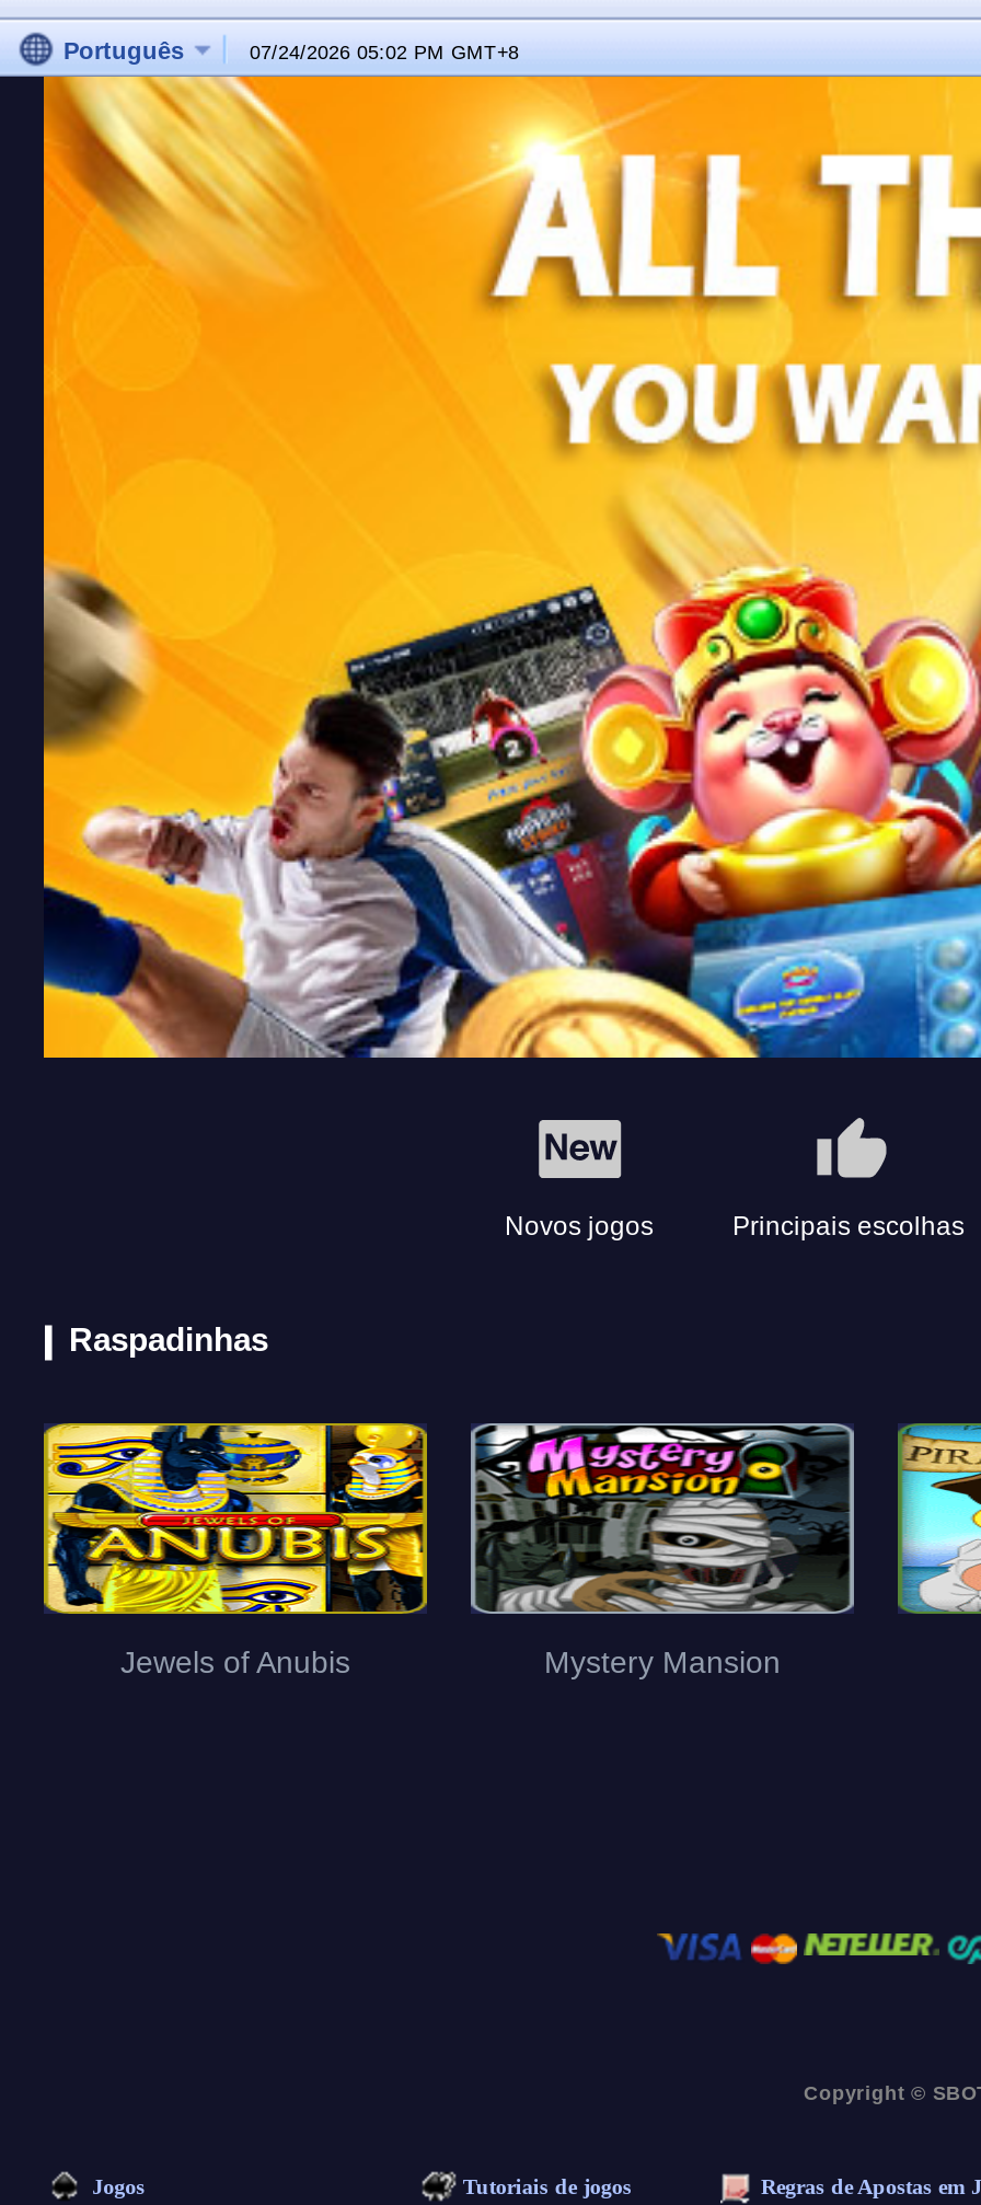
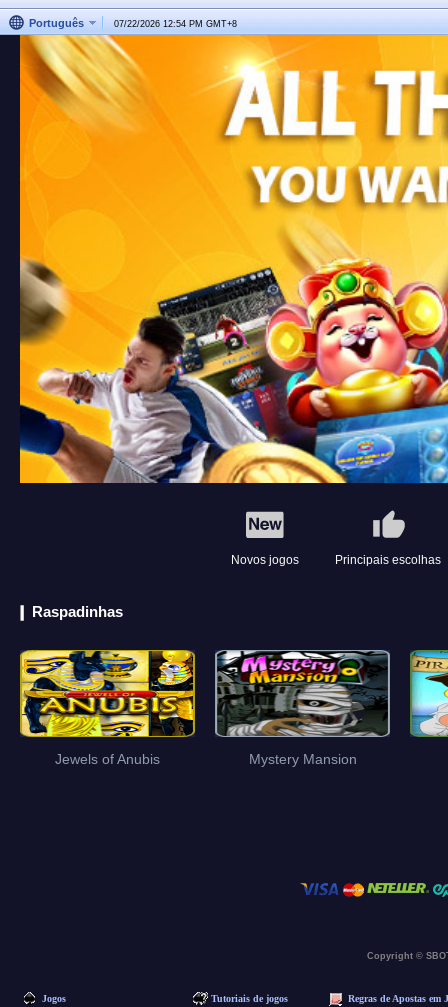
[250,42,519,64] 07/24/2026 05:02 PM GMT+8 -> [114,19,237,29] 07/22/2026 12:54 PM GMT+8

